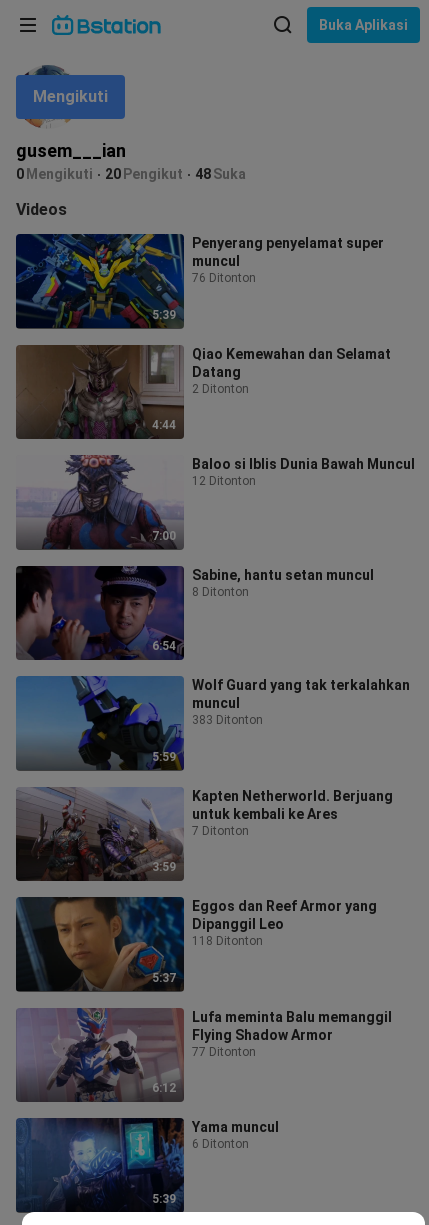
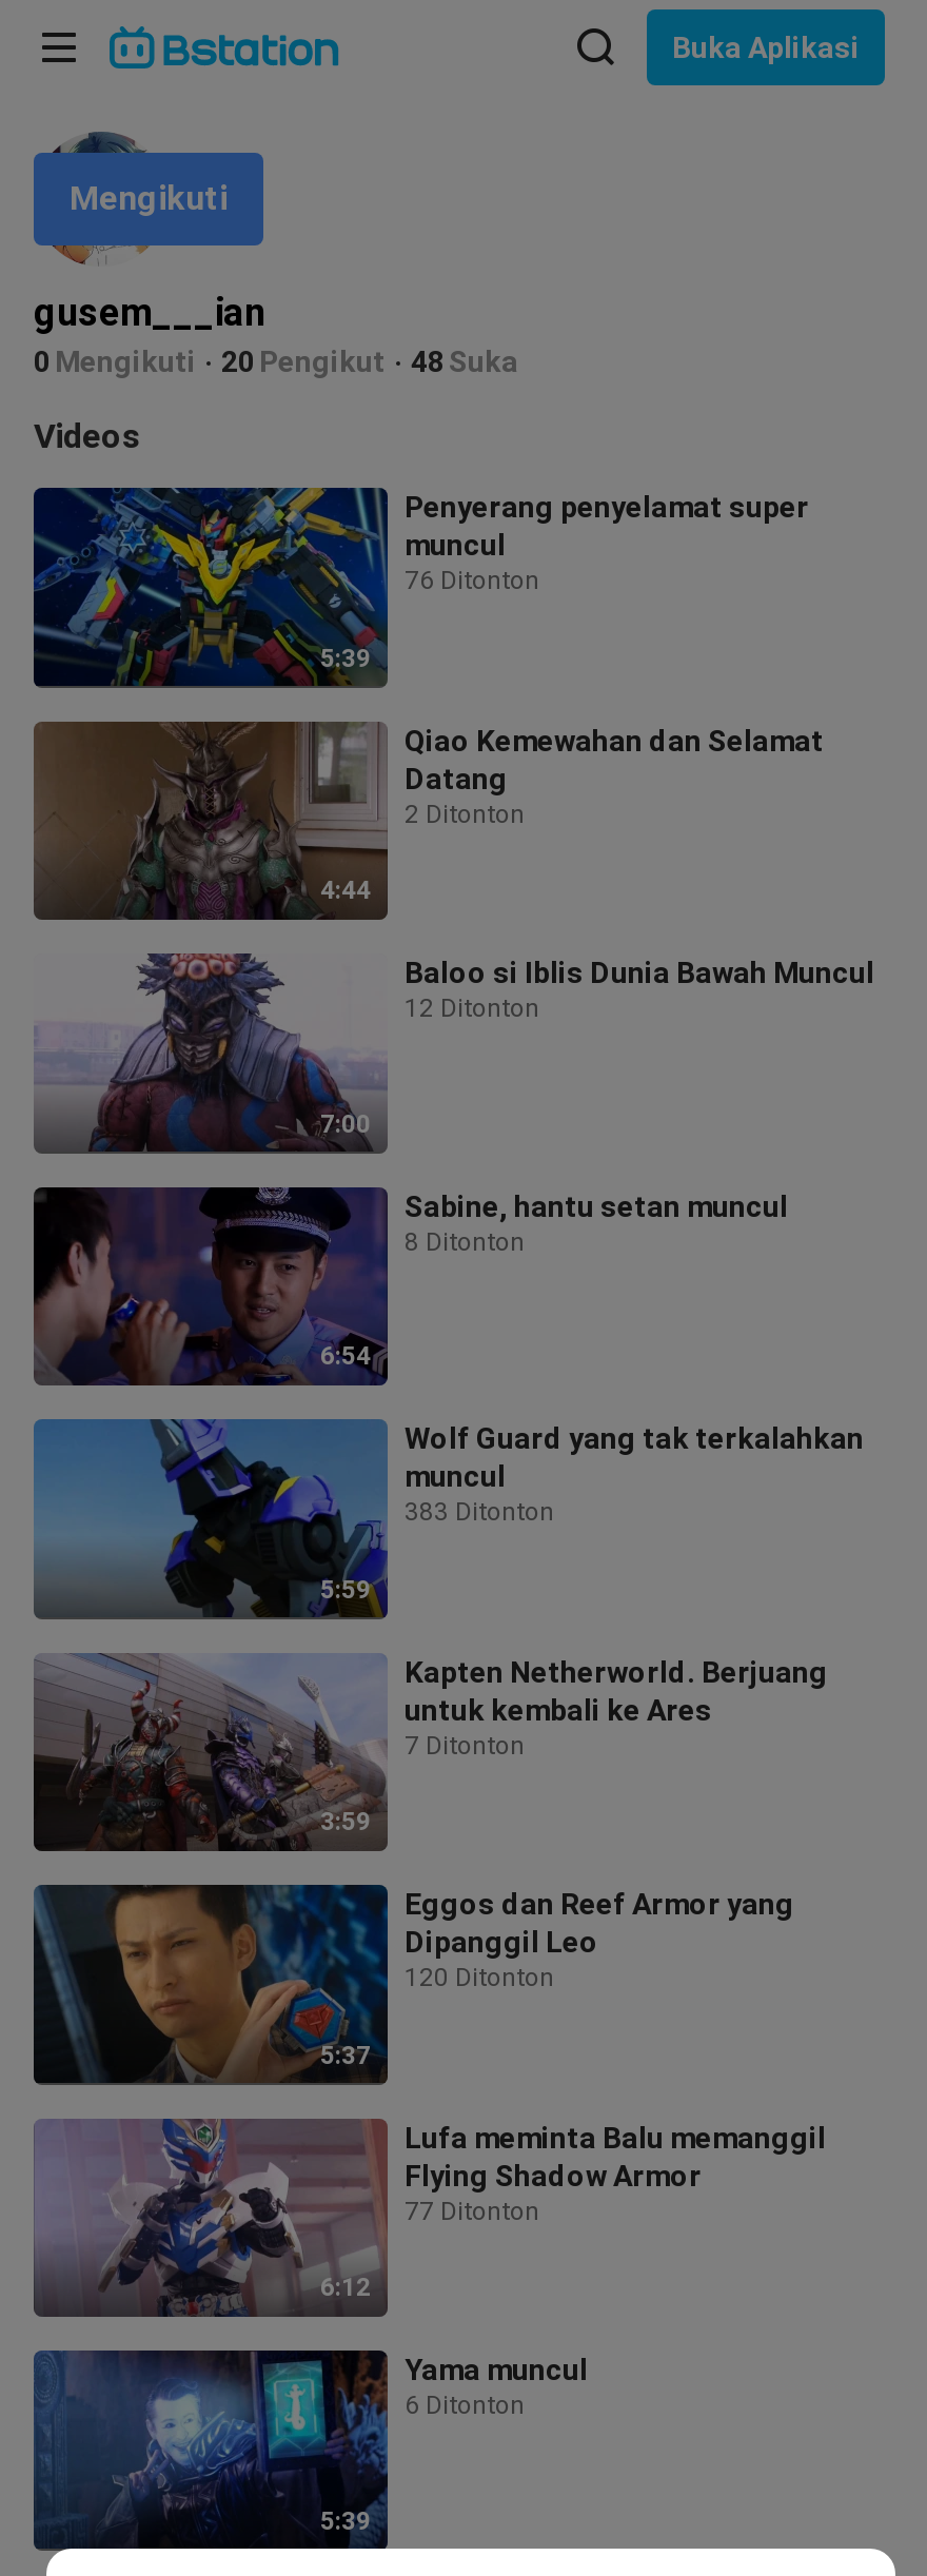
[192,934,263,948] 118 Ditonton -> [405,1963,554,1992] 120 Ditonton

